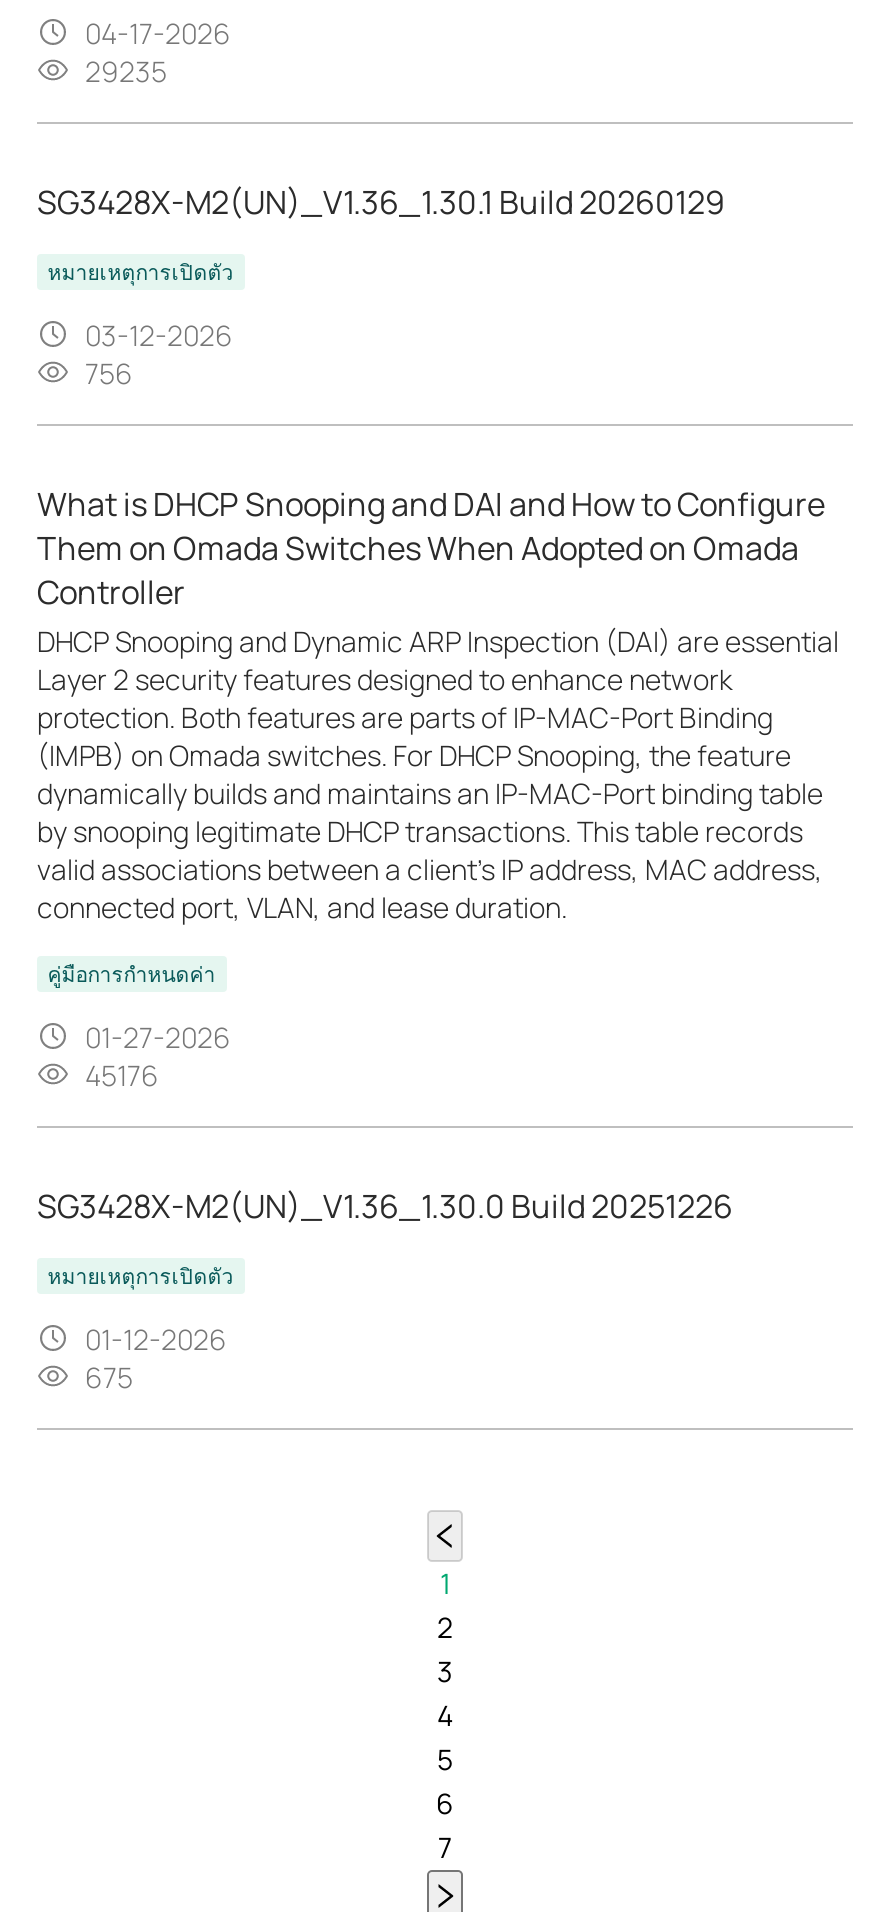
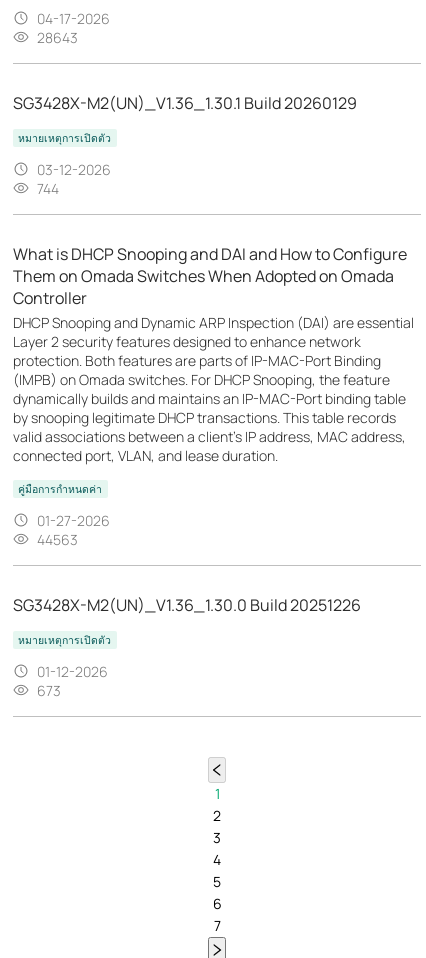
[85,52,167,90] 29235 -> [37,28,78,47] 28643
[85,354,133,392] 756 -> [37,179,59,198] 744
[85,1056,159,1094] 45176 -> [37,530,78,549] 44563
[85,1358,133,1396] 675 -> [37,681,61,700] 673

